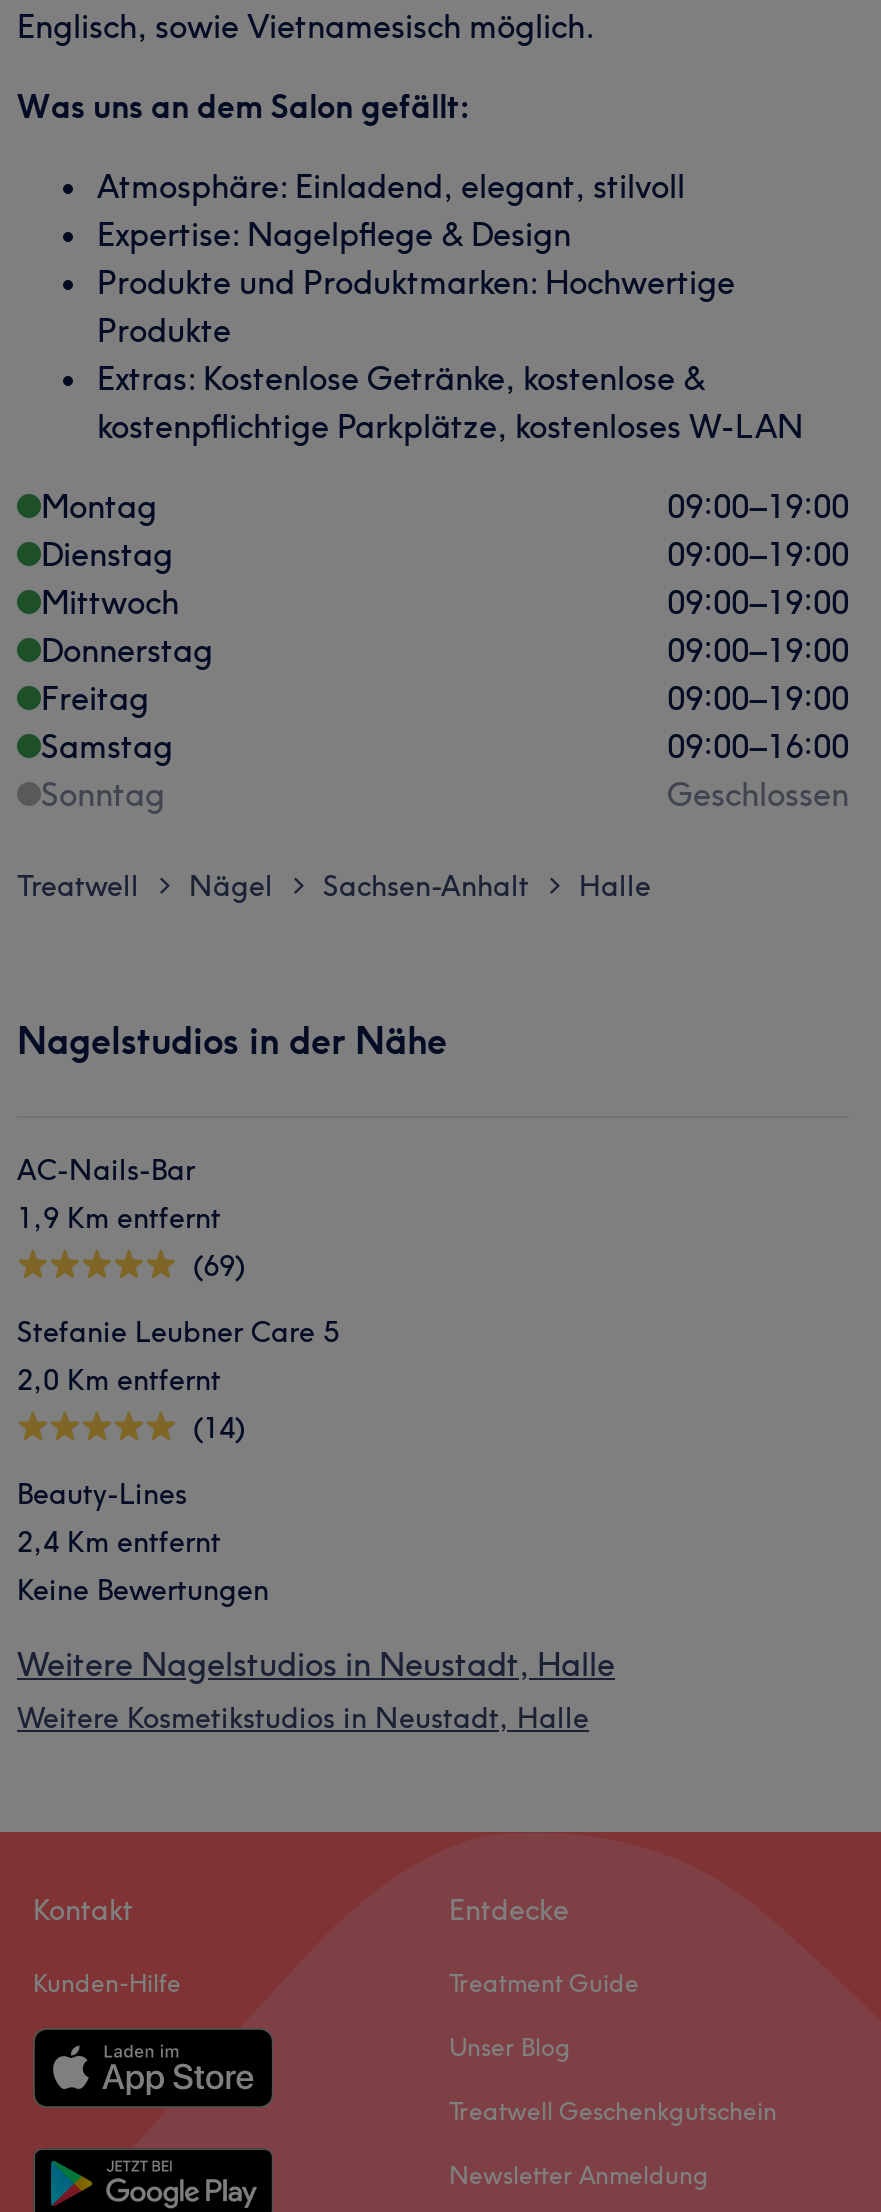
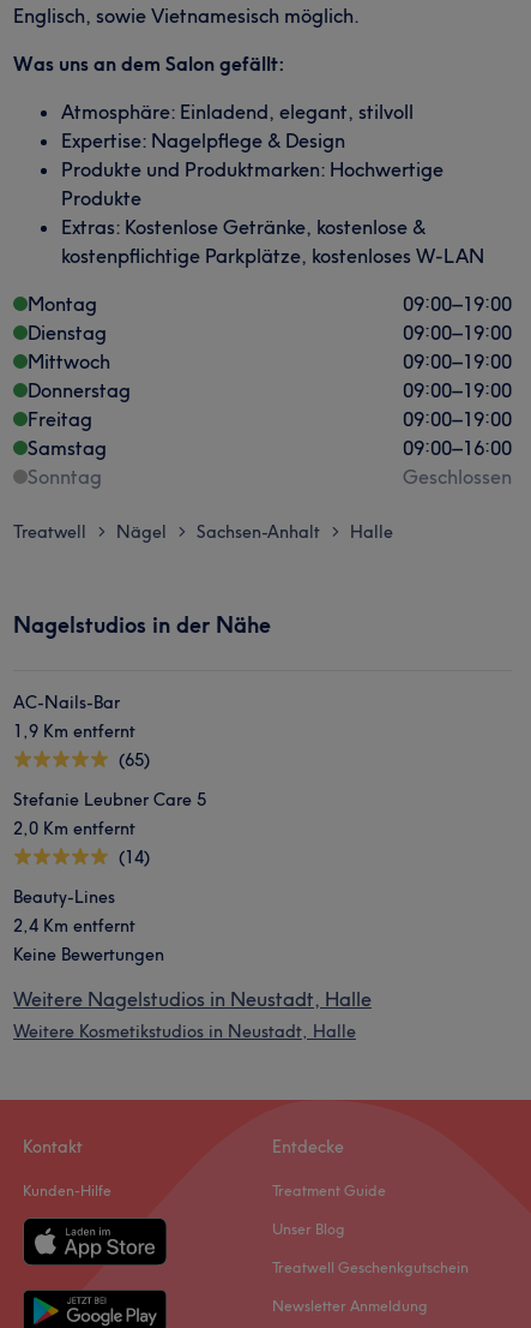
[193,1248,245,1284] (69) -> [119,749,150,771] (65)

